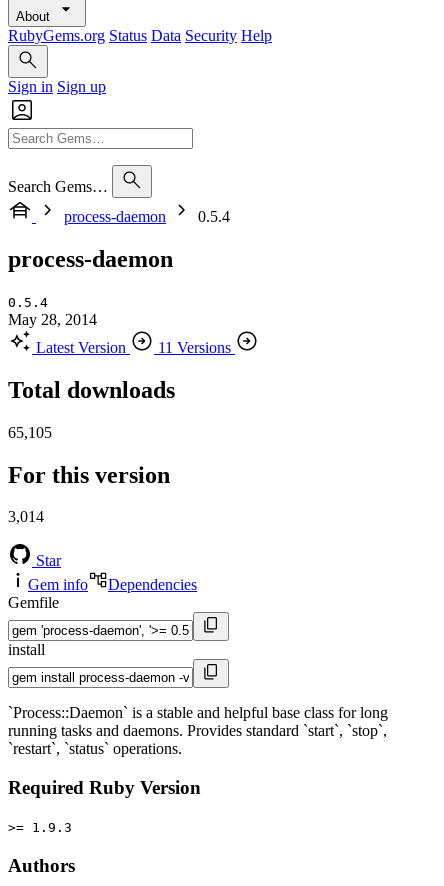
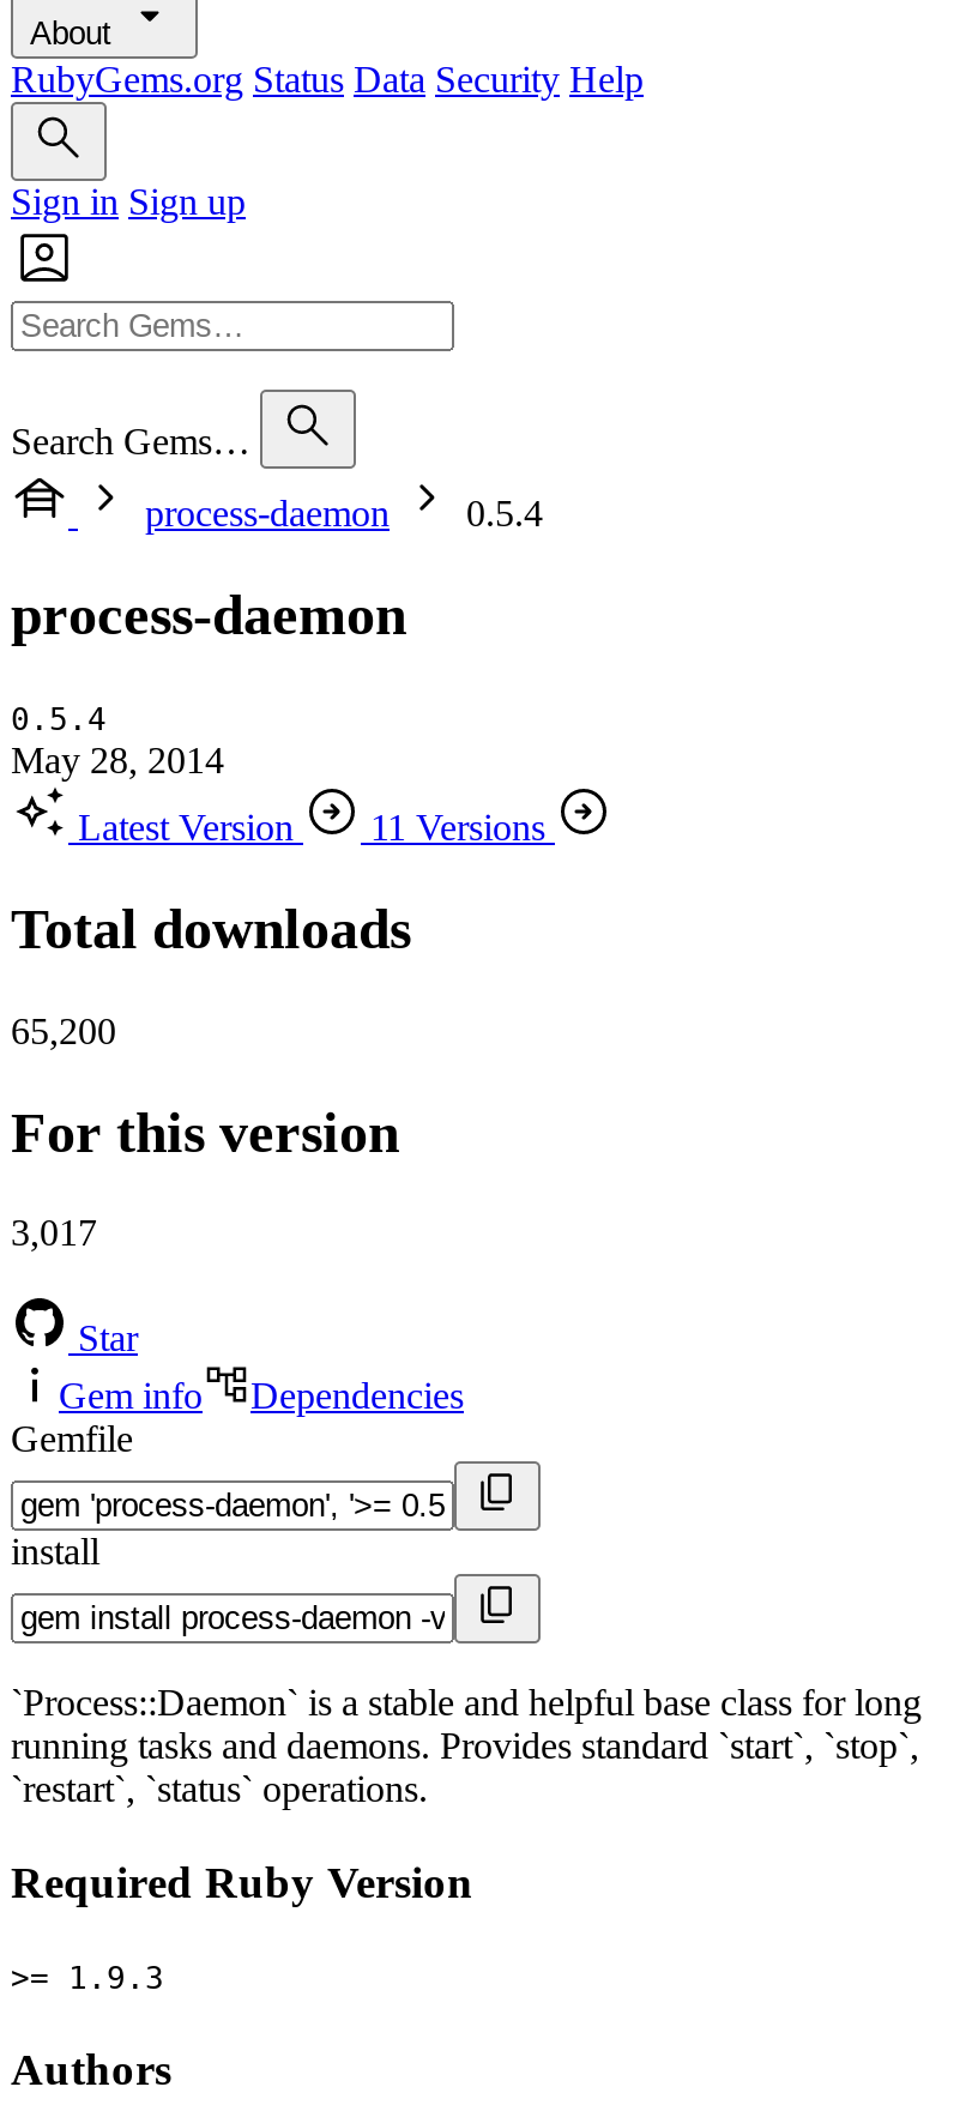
[8,424,52,441] 65,105 -> [11,1010,116,1050] 65,200
[8,508,44,525] 3,014 -> [11,1213,97,1254] 3,017

